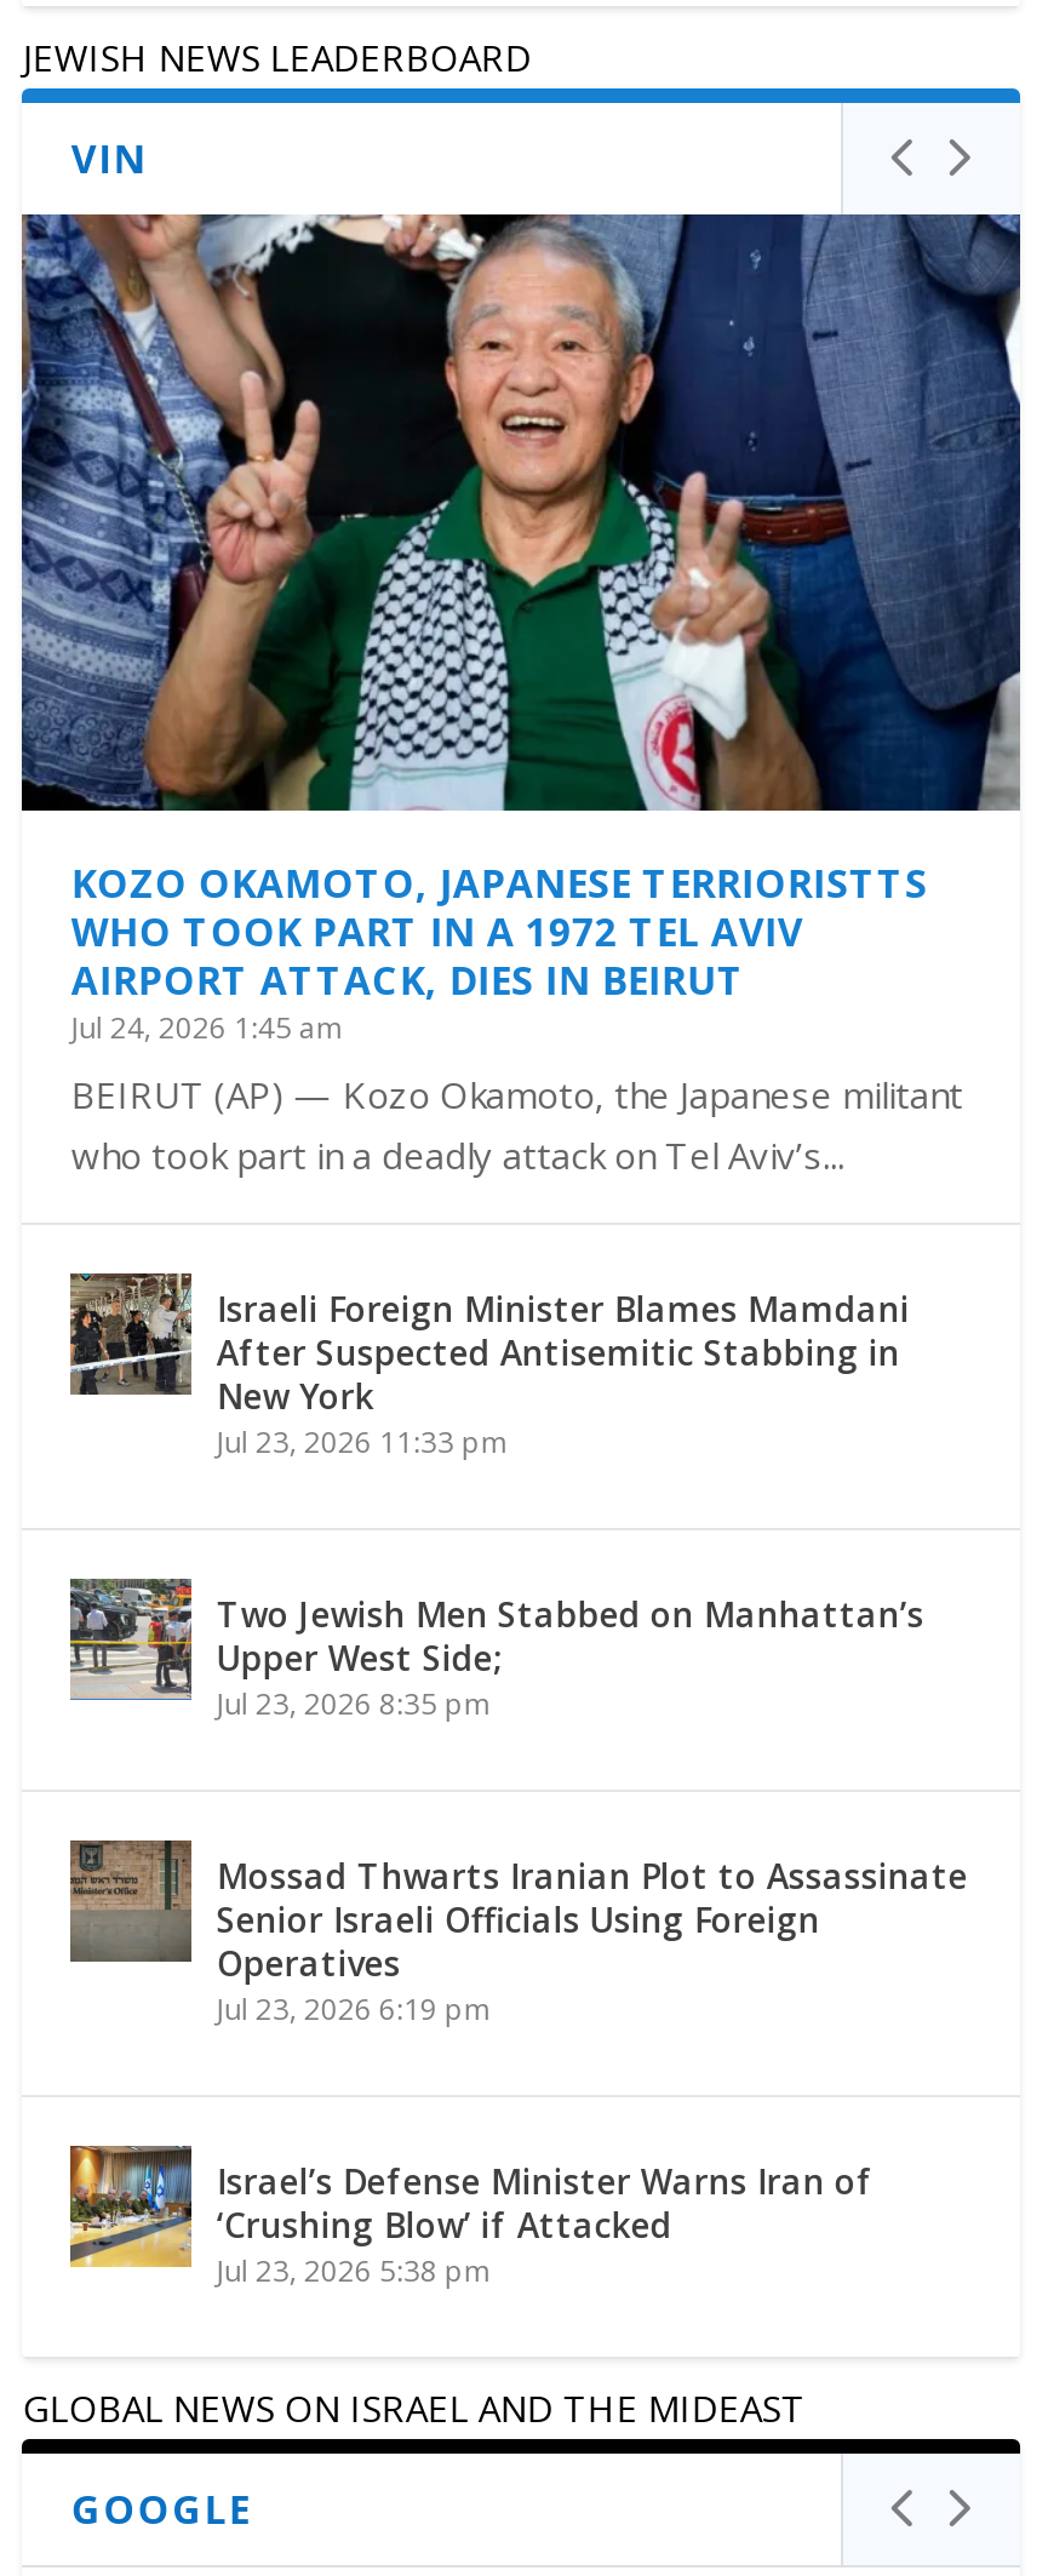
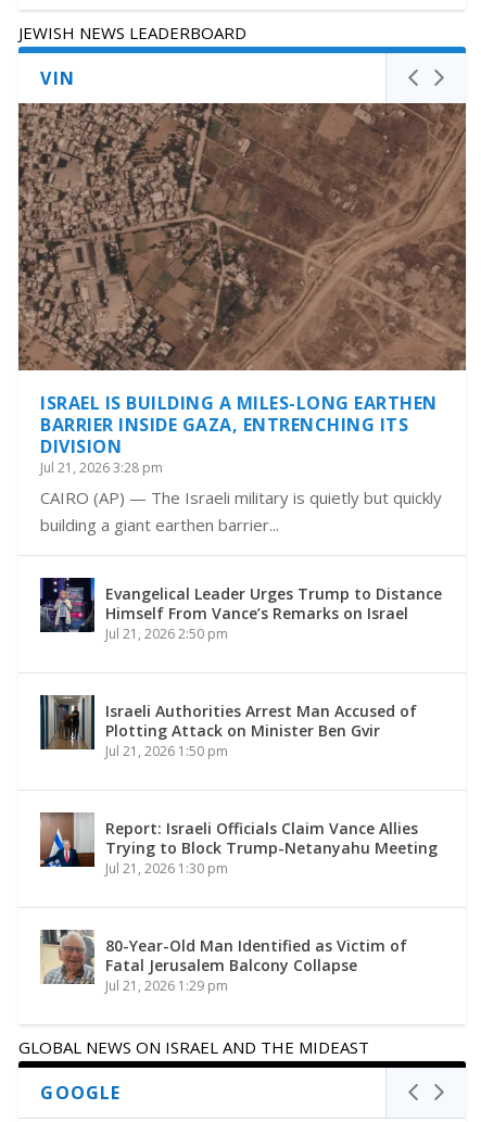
[19,212,1023,1179] [image] | KOZO OKAMOTO, JAPANESE TERRIORISTTS | WHO TOOK PART IN A 1972 TEL AVIV | AIRPORT ATTACK, DIES IN BEIRUT | Jul 24, 2026 1:45 am | BEIRUT (AP) — Kozo Okamoto, the Japanese militant | who took part in a deadly attack on Tel Aviv’s... -> [17,102,467,536] [image] | ISRAEL IS BUILDING A MILES-LONG EARTHEN | BARRIER INSIDE GAZA, ENTRENCHING ITS | DIVISION | Jul 21, 2026 3:28 pm | CAIRO (AP) — The Israeli military is quietly but quickly | building a giant earthen barrier...
[68,1286,910,1463] [image] | Israeli Foreign Minister Blames Mamdani | After Suspected Antisemitic Stabbing in | New York | Jul 23, 2026 11:33 pm -> [39,577,442,643] [image] | Evangelical Leader Urges Trump to Distance | Himself From Vance’s Remarks on Israel | Jul 21, 2026 2:50 pm
[70,1576,924,1724] [image] | Two Jewish Men Stabbed on Manhattan’s | Upper West Side; | Jul 23, 2026 8:35 pm -> [40,694,417,760] [image] | Israeli Authorities Arrest Man Accused of | Plotting Attack on Minister Ben Gvir | Jul 21, 2026 1:50 pm
[70,1838,968,2030] [image] | Mossad Thwarts Iranian Plot to Assassinate | Senior Israeli Officials Using Foreign | Operatives | Jul 23, 2026 6:19 pm -> [40,811,438,878] [image] | Report: Israeli Officials Claim Vance Allies | Trying to Block Trump-Netanyahu Meeting | Jul 21, 2026 1:30 pm
[68,2146,873,2292] [image] | Israel’s Defense Minister Warns Iran of | ‘Crushing Blow’ if Attacked | Jul 23, 2026 5:38 pm -> [40,929,408,995] [image] | 80-Year-Old Man Identified as Victim of | Fatal Jerusalem Balcony Collapse | Jul 21, 2026 1:29 pm

